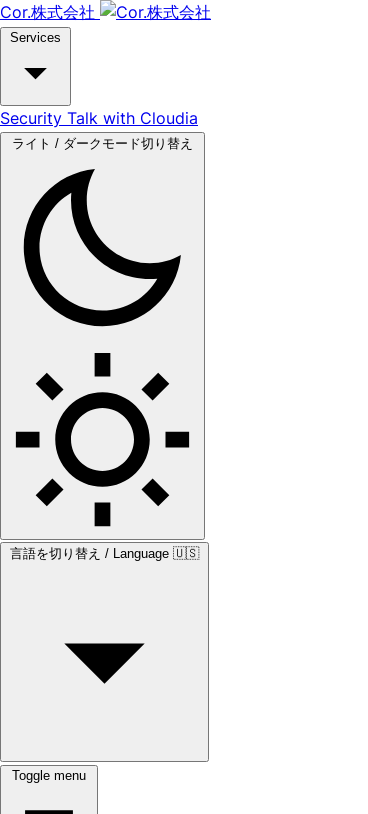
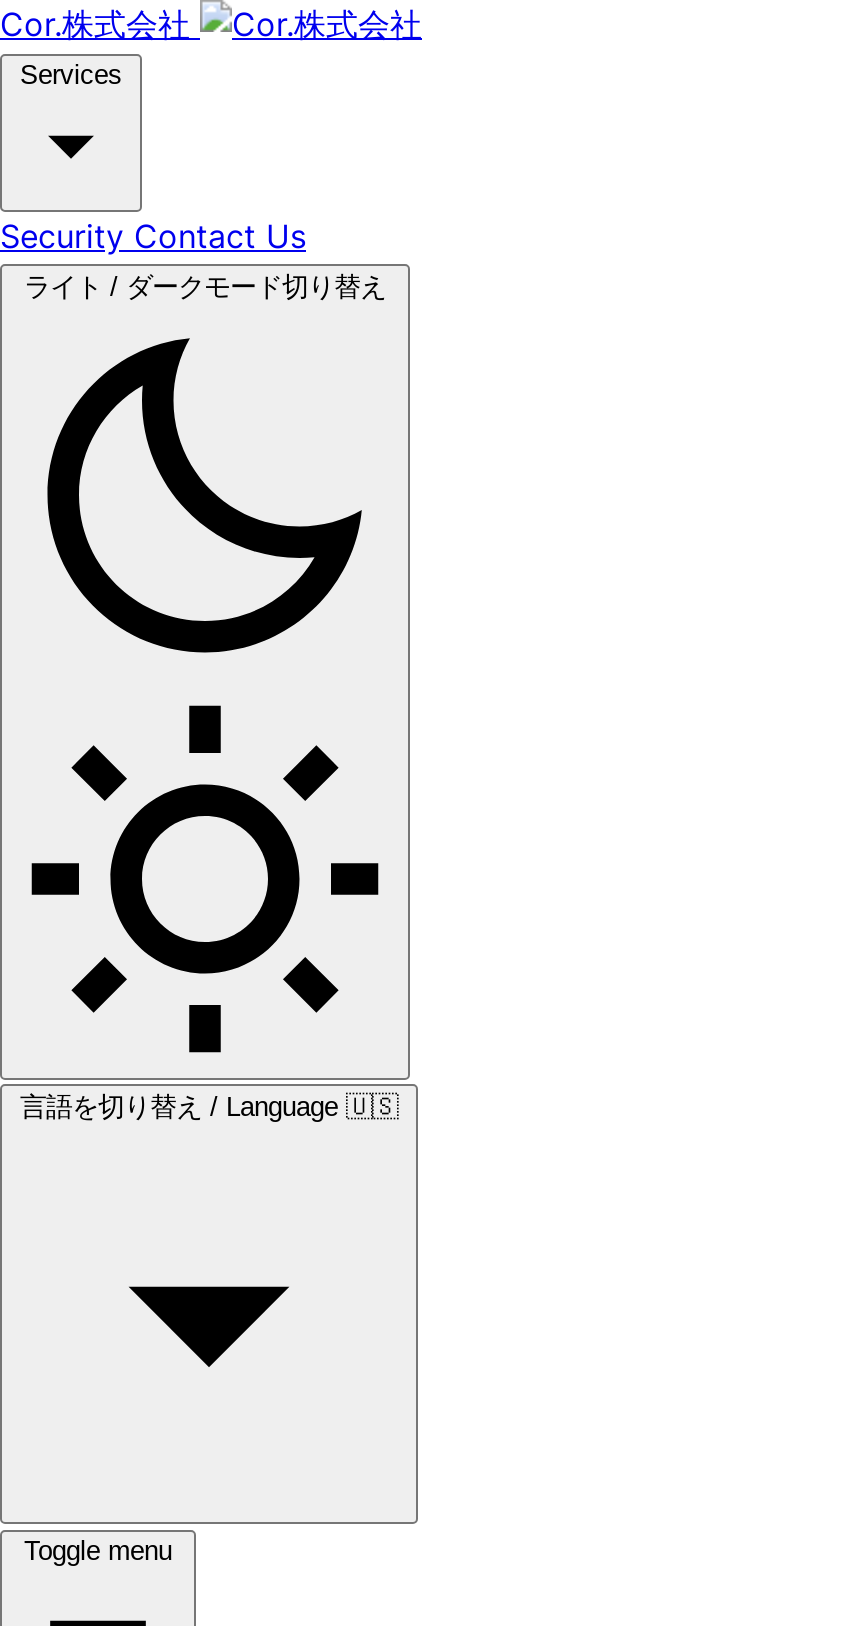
[0,108,198,128] Security Talk with Cloudia -> [0,216,306,256] Security Contact Us

